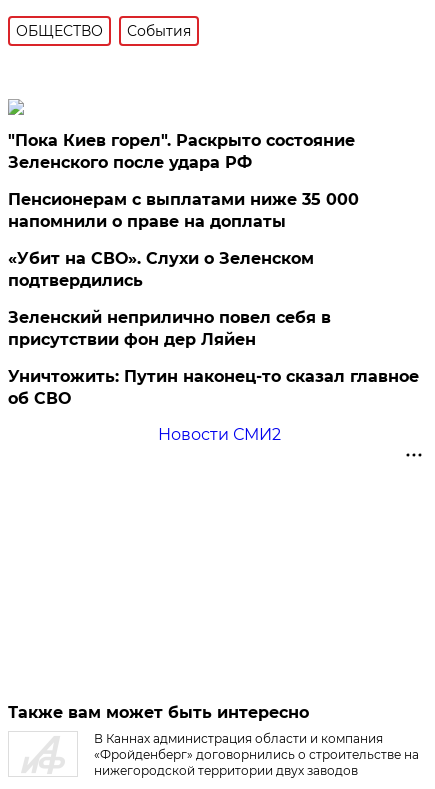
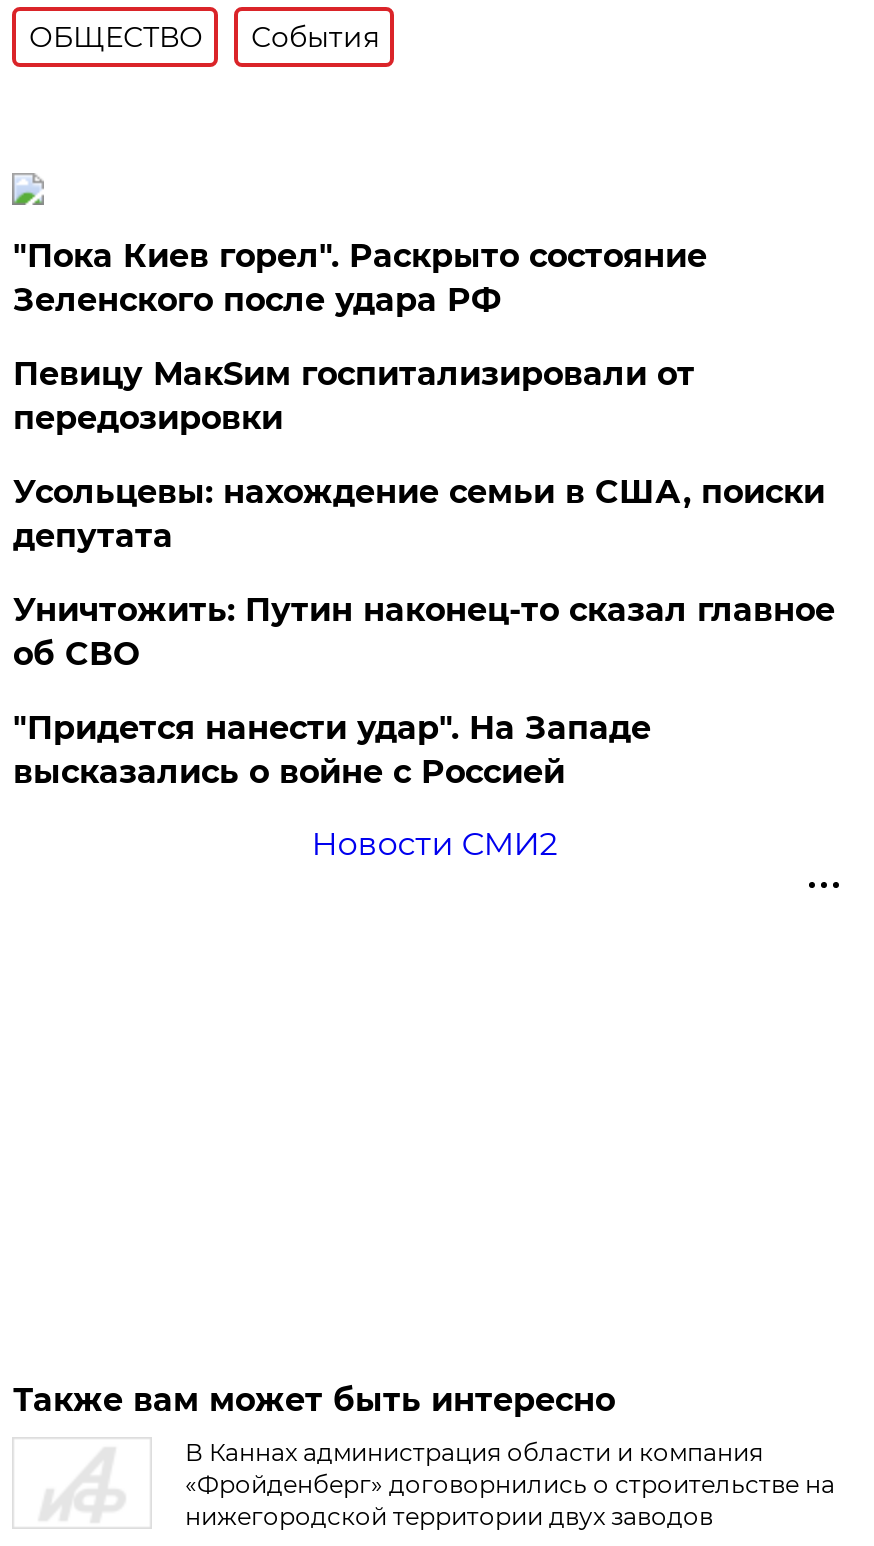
[8,190,359,349] Пенсионерам с выплатами ниже 35 000 | напомнили о праве на доплаты | «Убит на СВО». Слухи о Зеленском | подтвердились | Зеленский неприлично повел cебя в | присутствии фон дер Ляйен -> [13,355,825,555] Певицу МакSим госпитализировали от | передозировки | Усольцевы: нахождение семьи в США, поиски | депутата
moved [8,367,419,408] -> [13,591,835,673]: Уничтожить: Путин наконец-то сказал главное | об СВО
none -> [13,709,651,791] "Придется нанести удар". На Западе | высказались о войне с Россией

